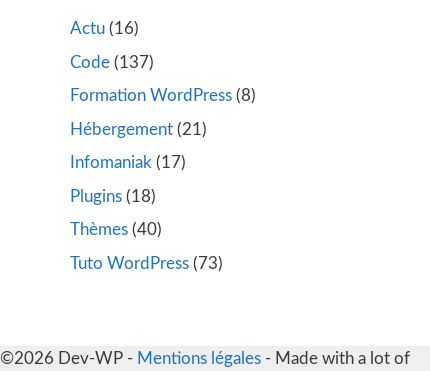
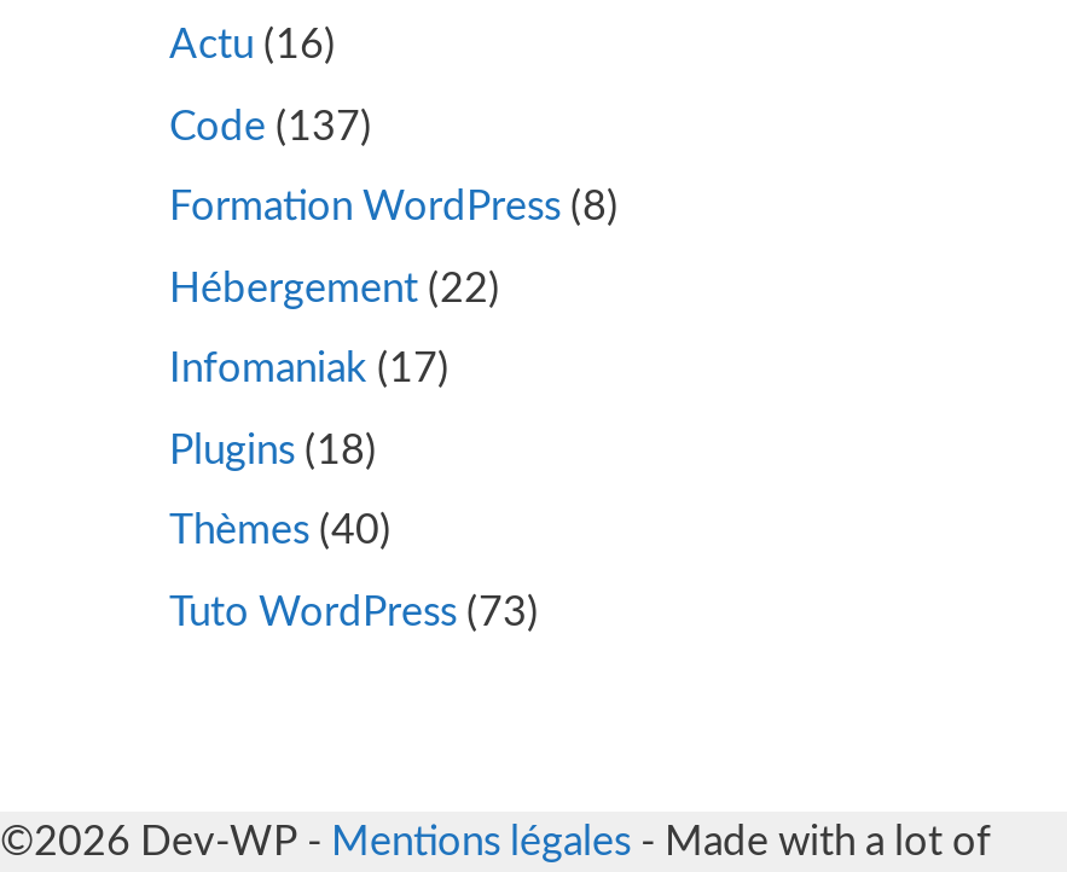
[70,121,207,138] Hébergement (21) -> [169,268,500,309] Hébergement (22)

